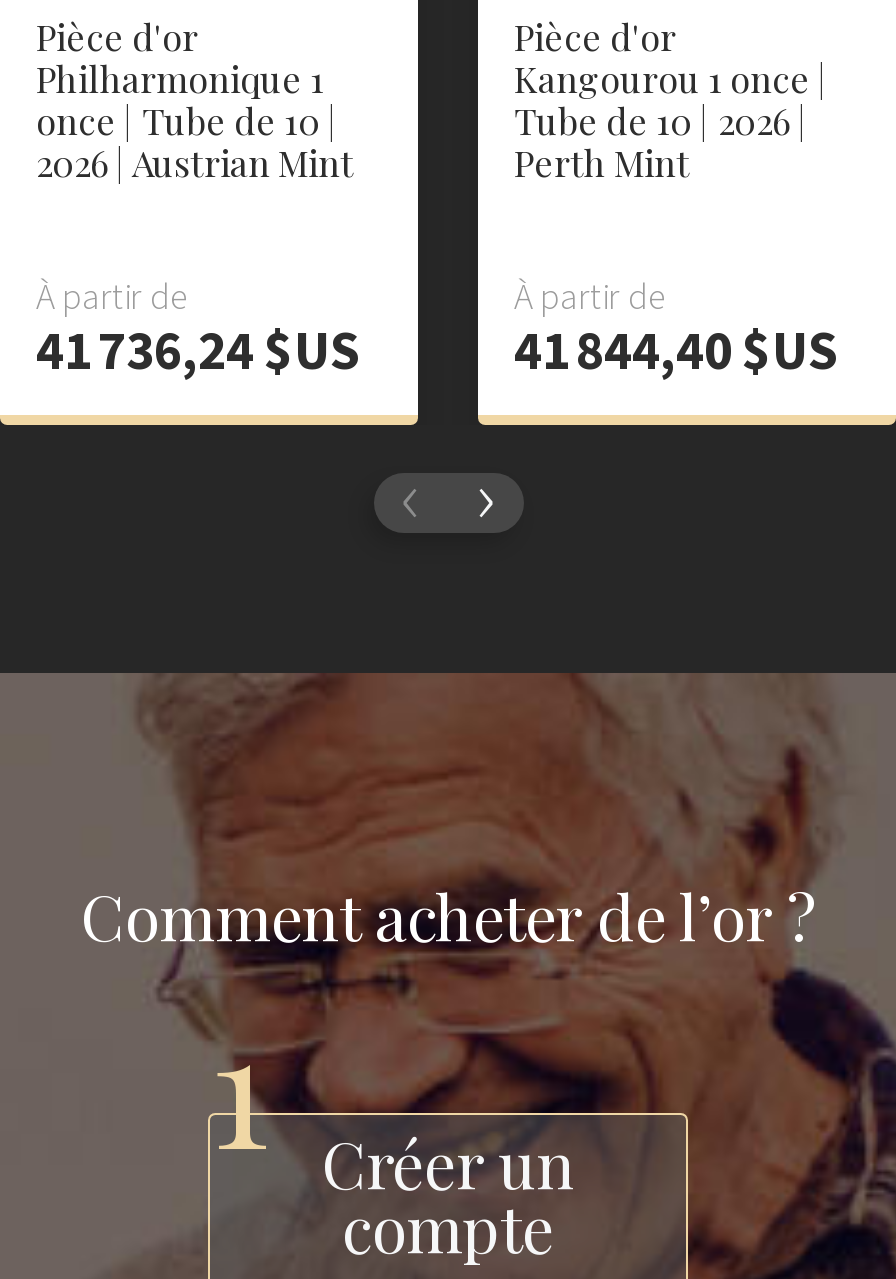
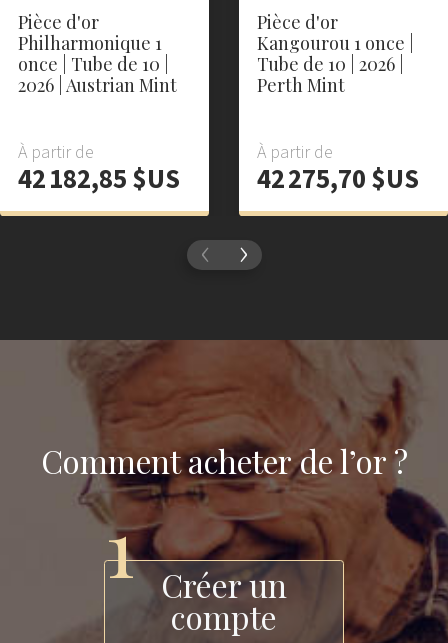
[36,313,360,391] 41 736,24 $US -> [18,160,180,199] 42 182,85 $US
[514,313,838,391] 41 844,40 $US -> [257,160,419,199] 42 275,70 $US

